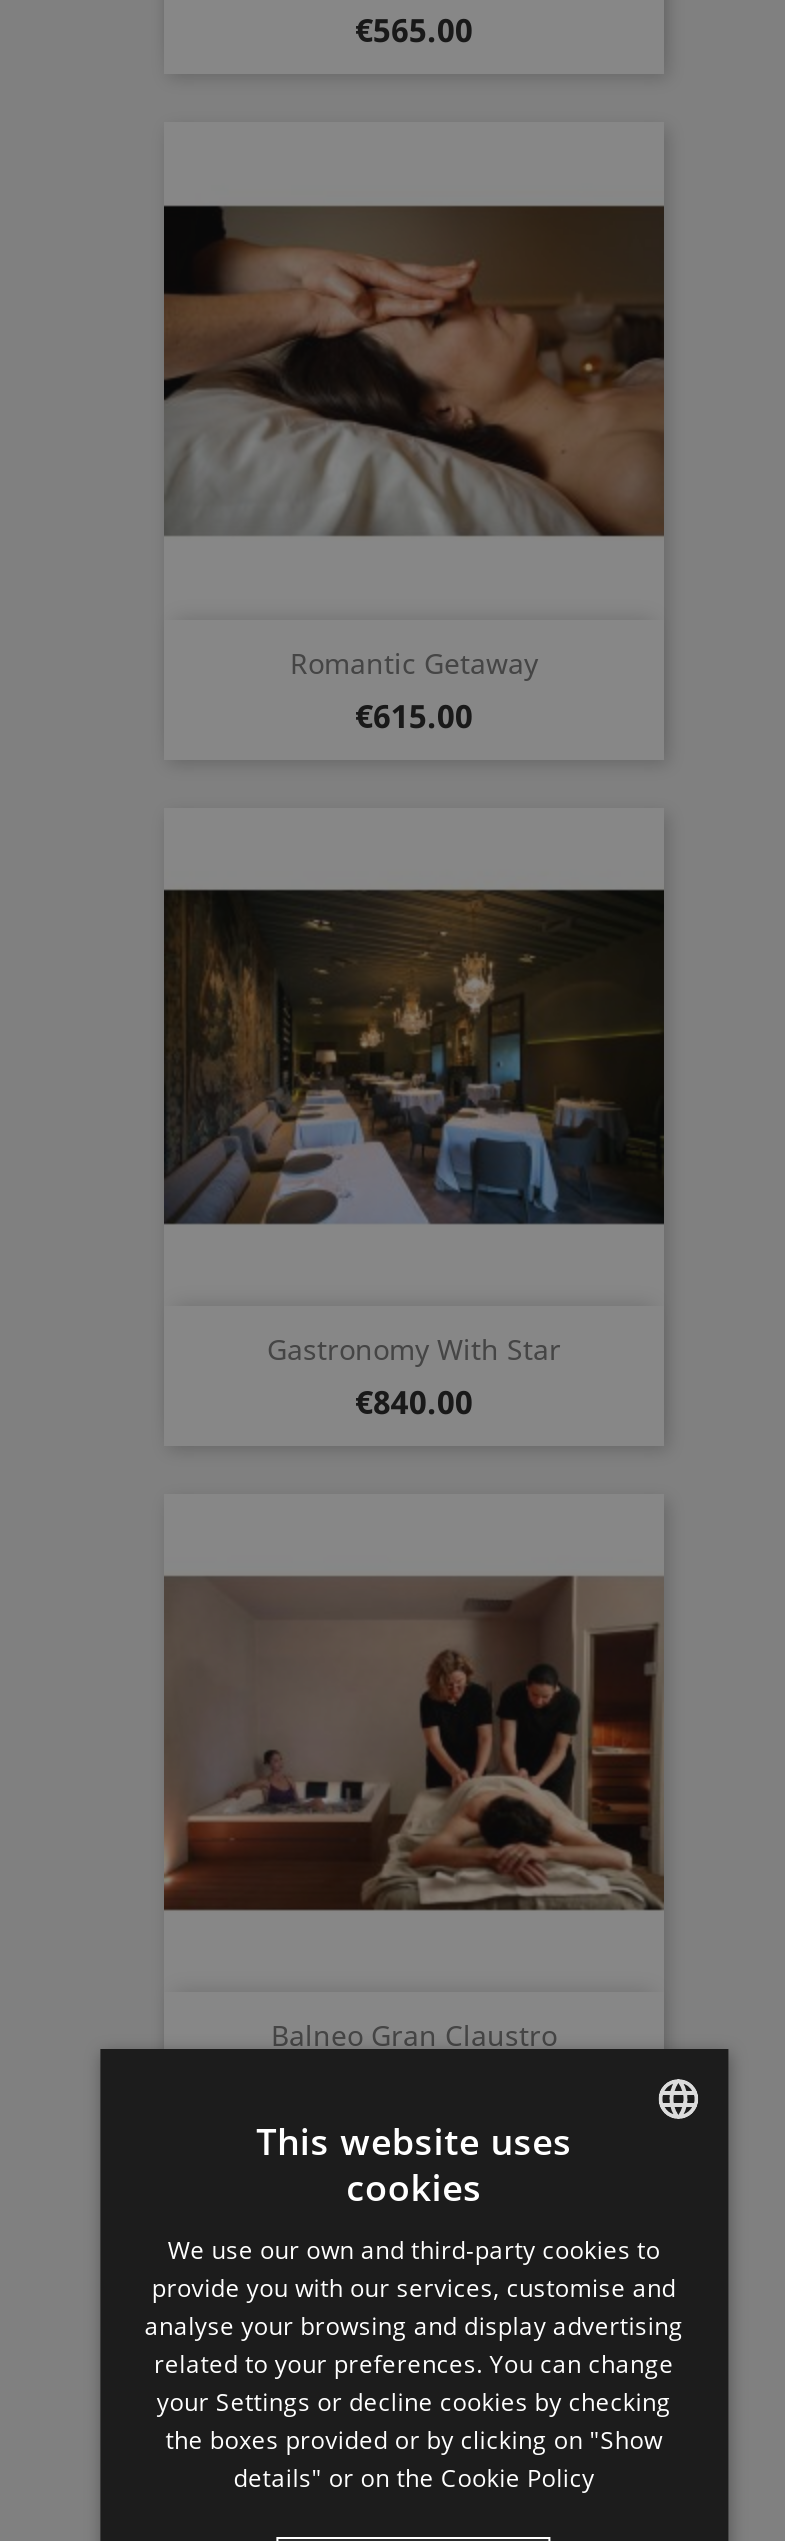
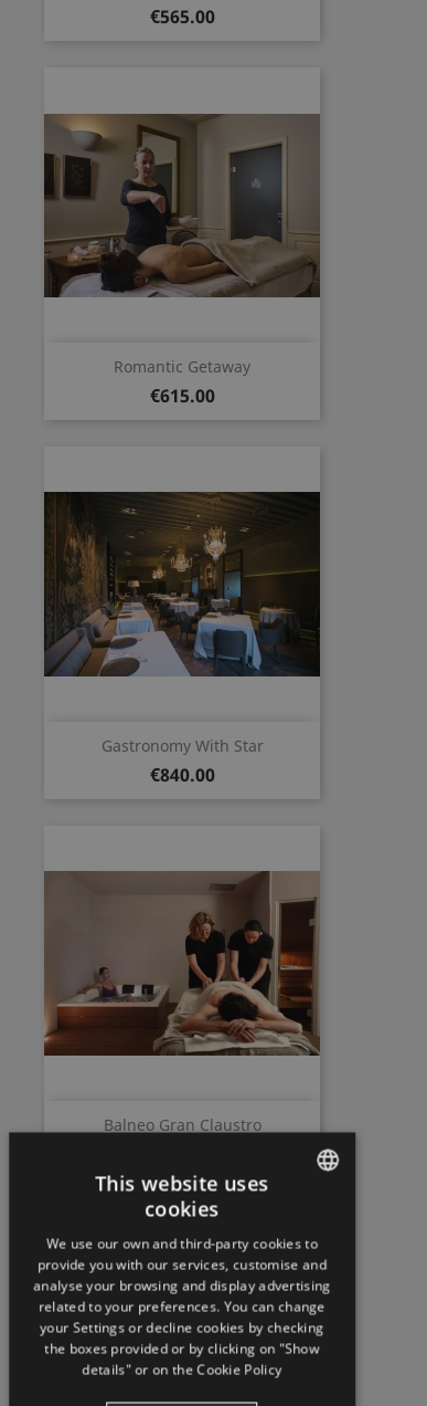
[162,204,664,538] [image] -> [43,113,320,298] [image]

